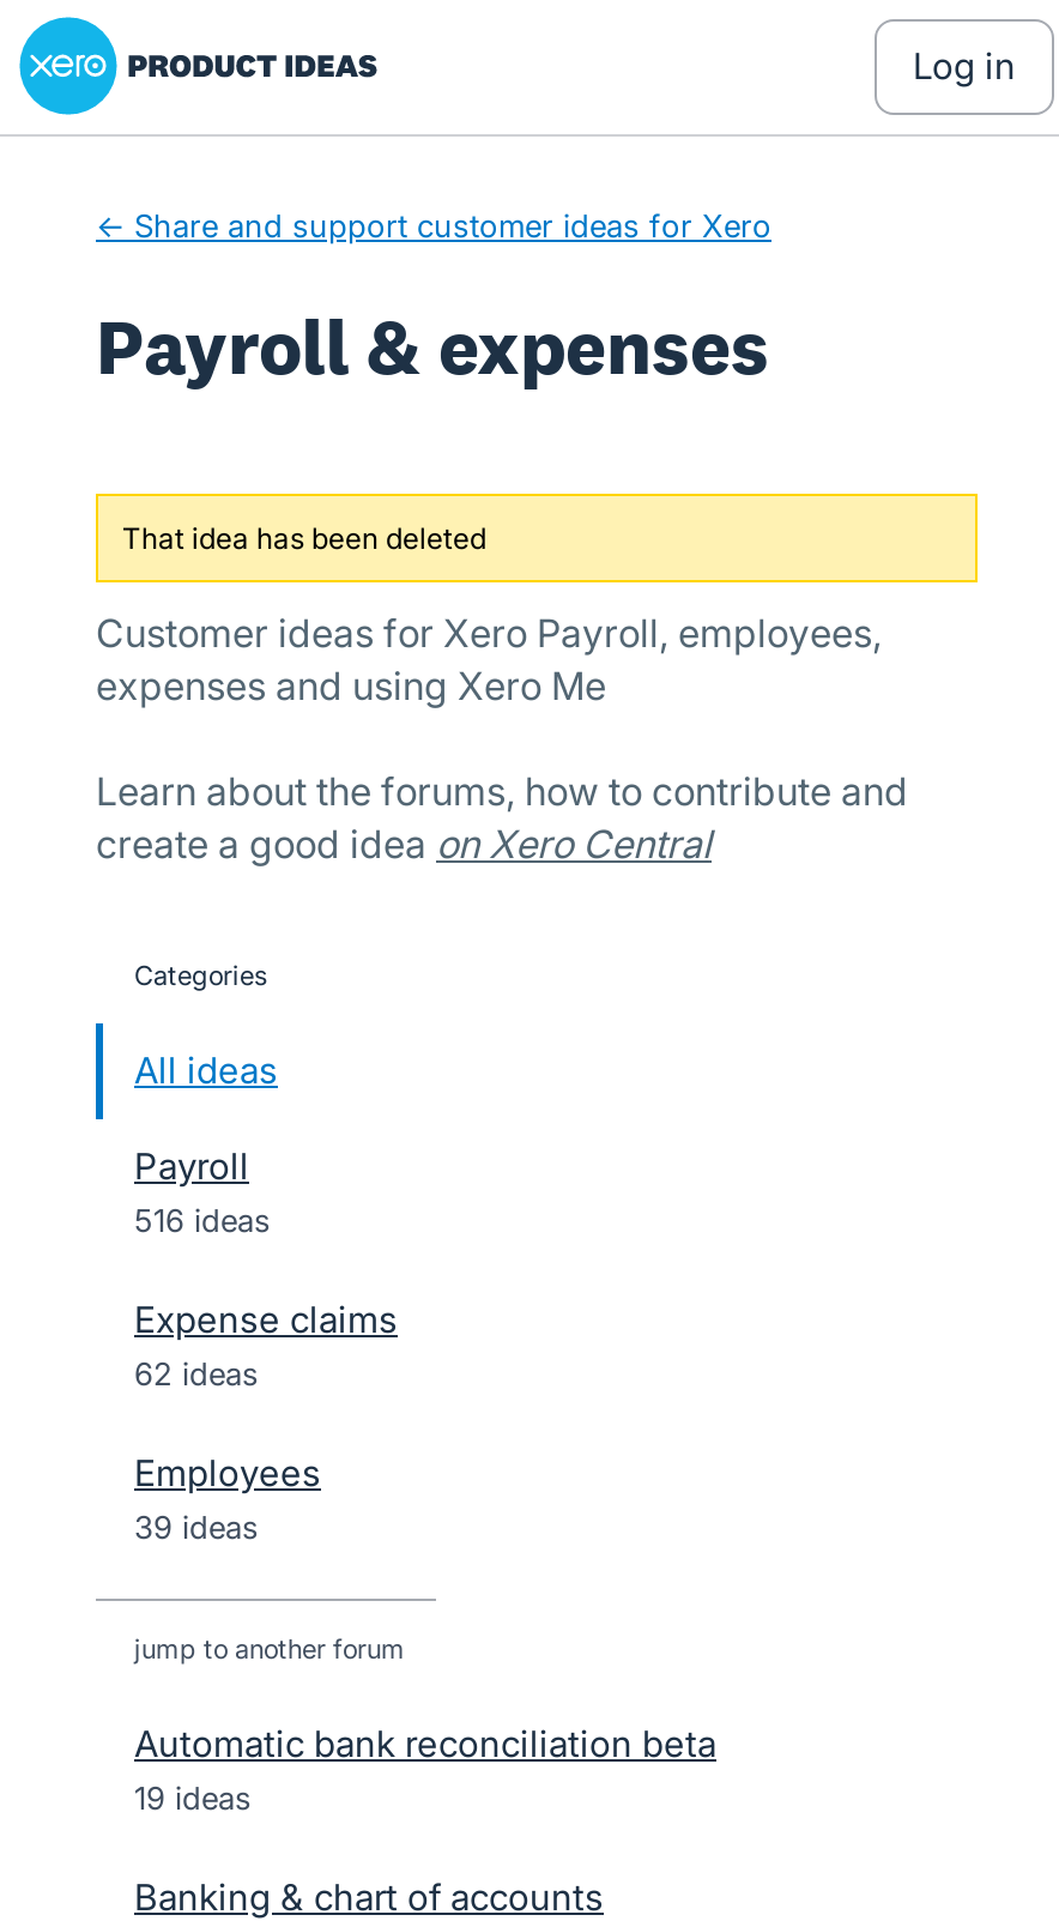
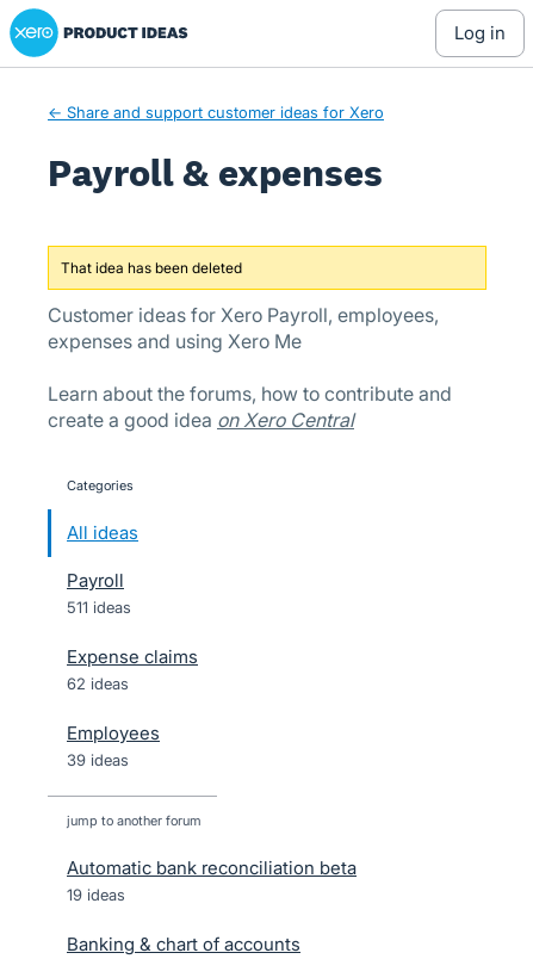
[134,1201,271,1239] 516 ideas -> [67,598,131,617] 511 ideas

